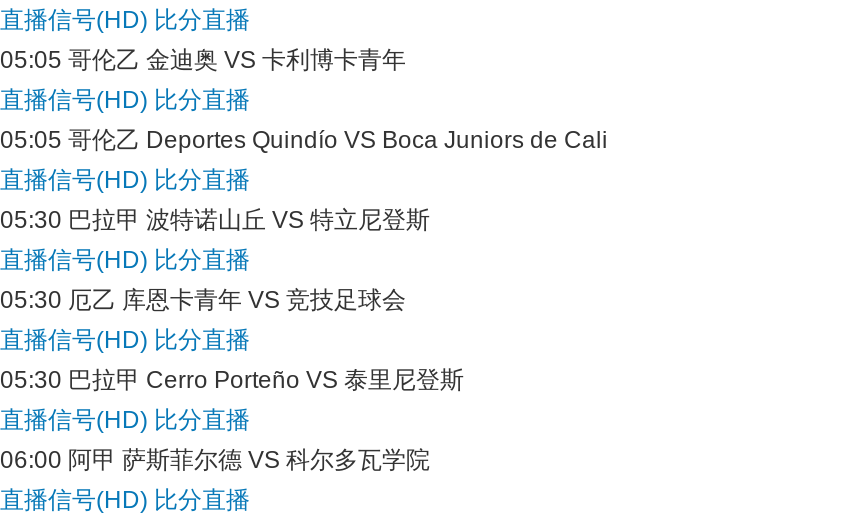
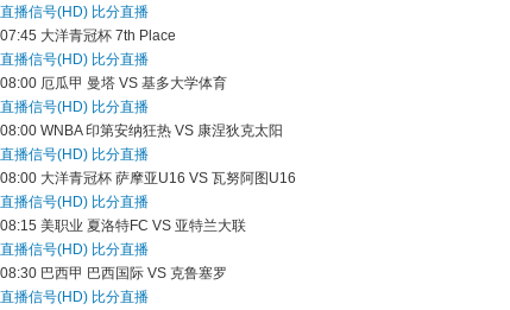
[0,46,406,74] 05:05 哥伦乙金迪奥 VS 卡利博卡青年 -> [0,27,176,44] 07:45 大洋青冠杯7th Place
[0,126,608,154] 05:05 哥伦乙Deportes Quindío VS Boca Juniors de Cali -> [0,75,227,91] 08:00 厄瓜甲曼塔 VS 基多大学体育
[0,206,430,234] 05:30 巴拉甲波特诺山丘 VS 特立尼登斯 -> [0,122,283,139] 08:00 WNBA印第安纳狂热 VS 康涅狄克太阳
[0,286,406,314] 05:30 厄乙库恩卡青年 VS 竞技足球会 -> [0,170,296,186] 08:00 大洋青冠杯萨摩亚U16 VS 瓦努阿图U16
[0,366,464,394] 05:30 巴拉甲Cerro Porteño VS 泰里尼登斯 -> [0,217,246,234] 08:15 美职业夏洛特FC VS 亚特兰大联
[0,446,430,474] 06:00 阿甲萨斯菲尔德 VS 科尔多瓦学院 -> [0,265,227,281] 08:30 巴西甲巴西国际 VS 克鲁塞罗

